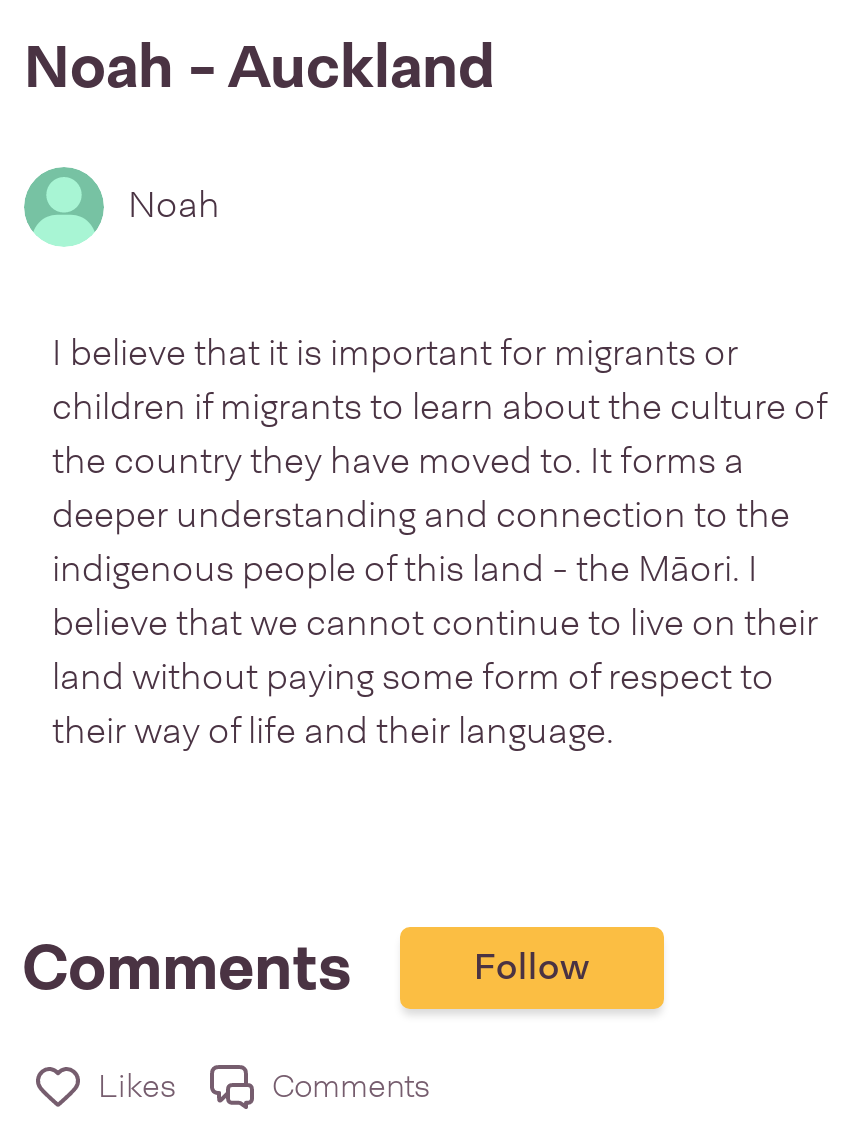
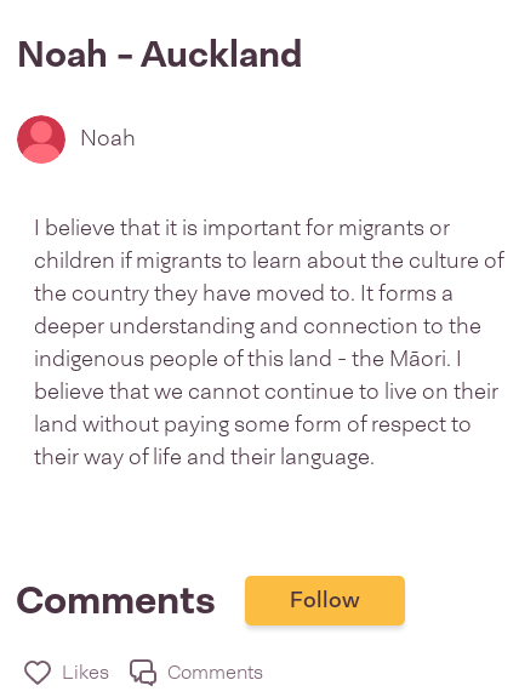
[22,165,106,247] [image] -> [16,114,67,165] [image]

